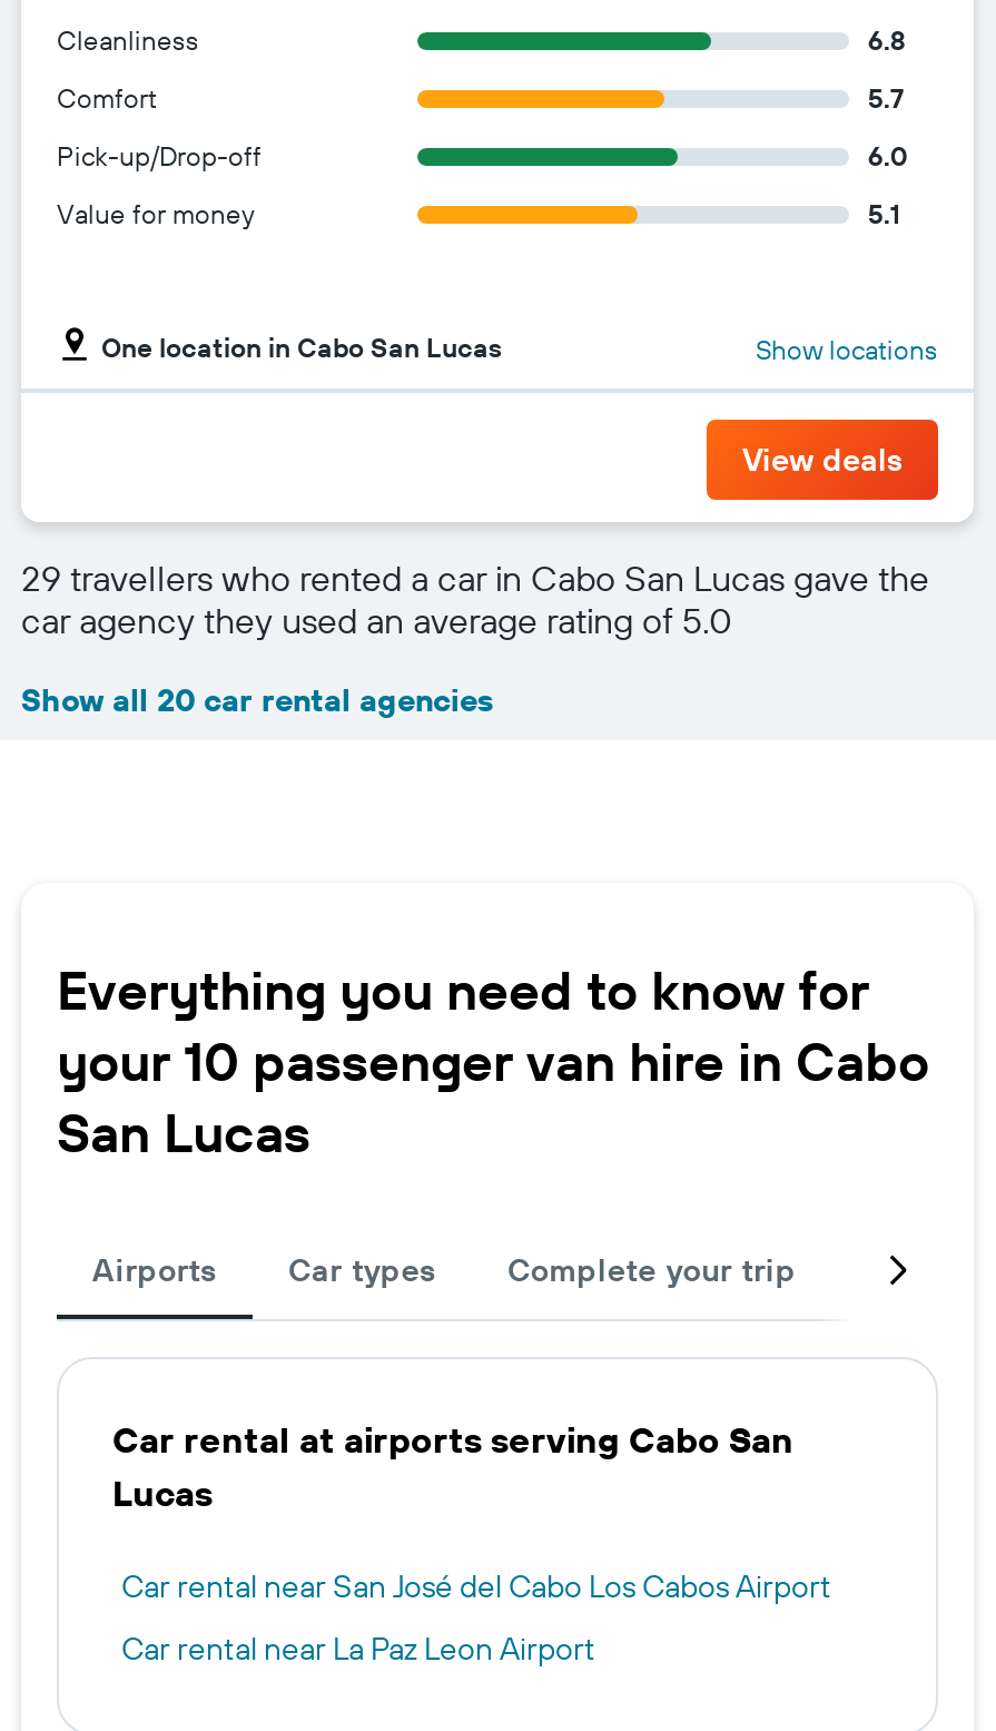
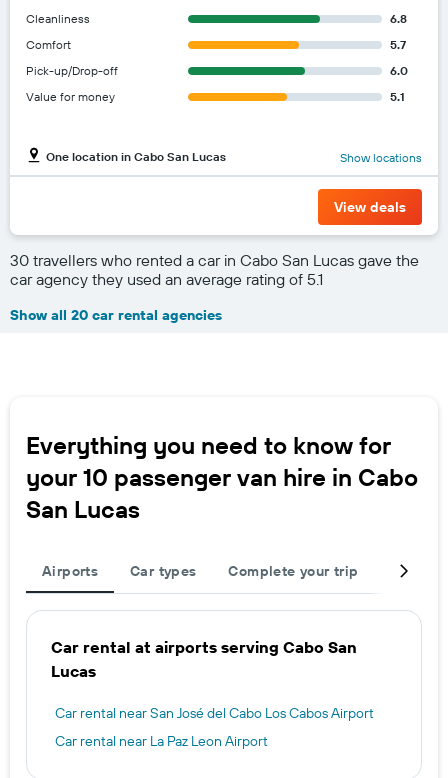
[21,555,929,600] 29 travellers who rented a car in Cabo San Lucas gave the -> [10,250,419,270] 30 travellers who rented a car in Cabo San Lucas gave the
[21,598,731,642] car agency they used an average rating of 5.0 -> [10,269,323,289] car agency they used an average rating of 5.1

